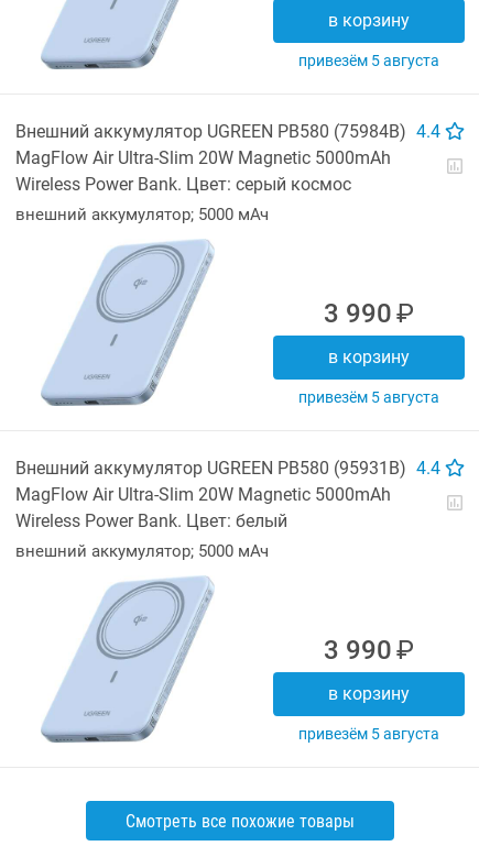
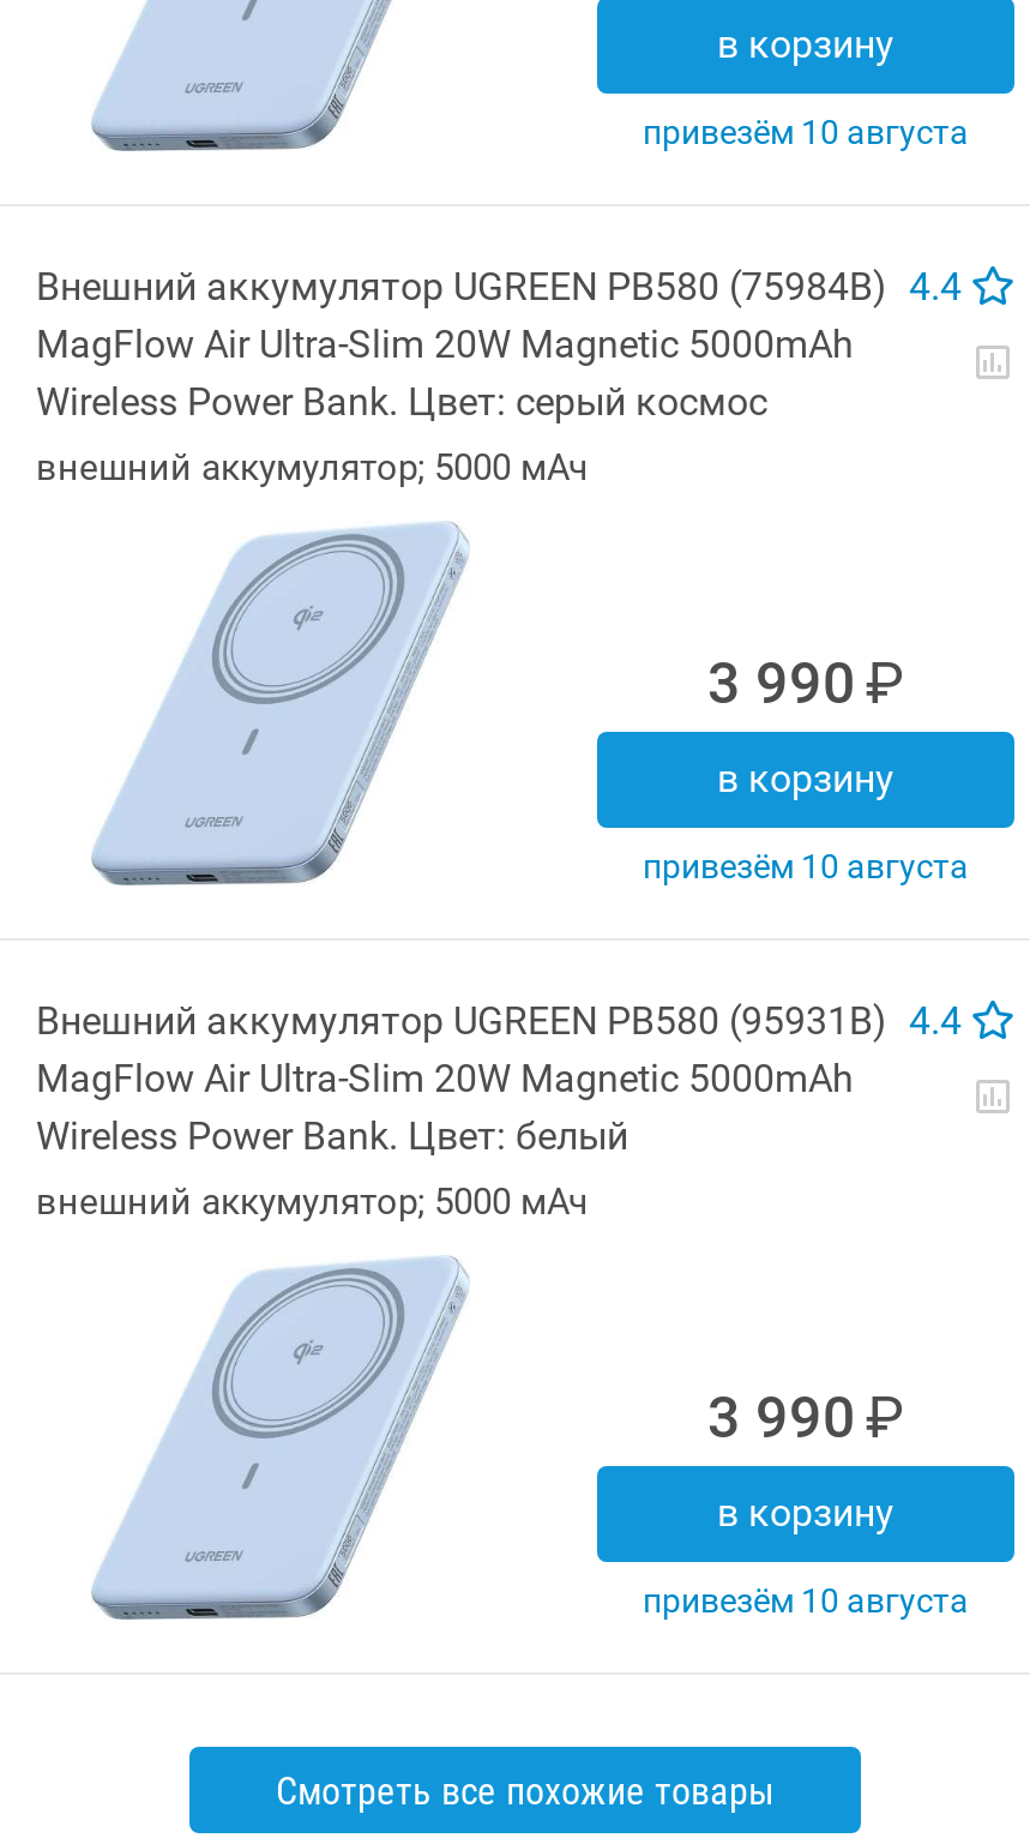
[307,52,439,69] Привезём 5 августа -> [662,113,969,151] Привезём 10 августа
[307,388,439,406] Привезём 5 августа -> [662,847,969,885] Привезём 10 августа
[307,725,439,743] Привезём 5 августа -> [662,1581,969,1620] Привезём 10 августа

